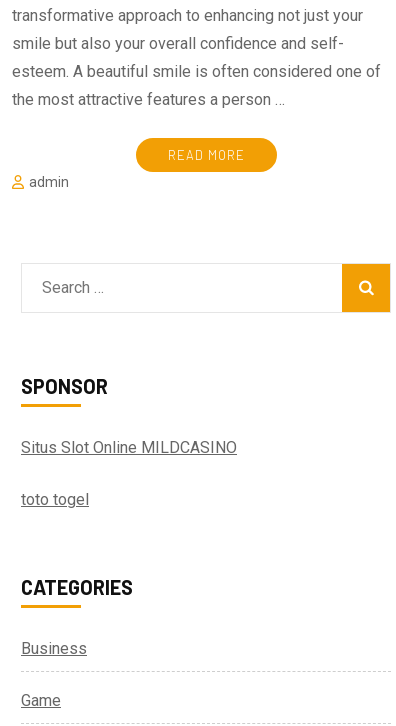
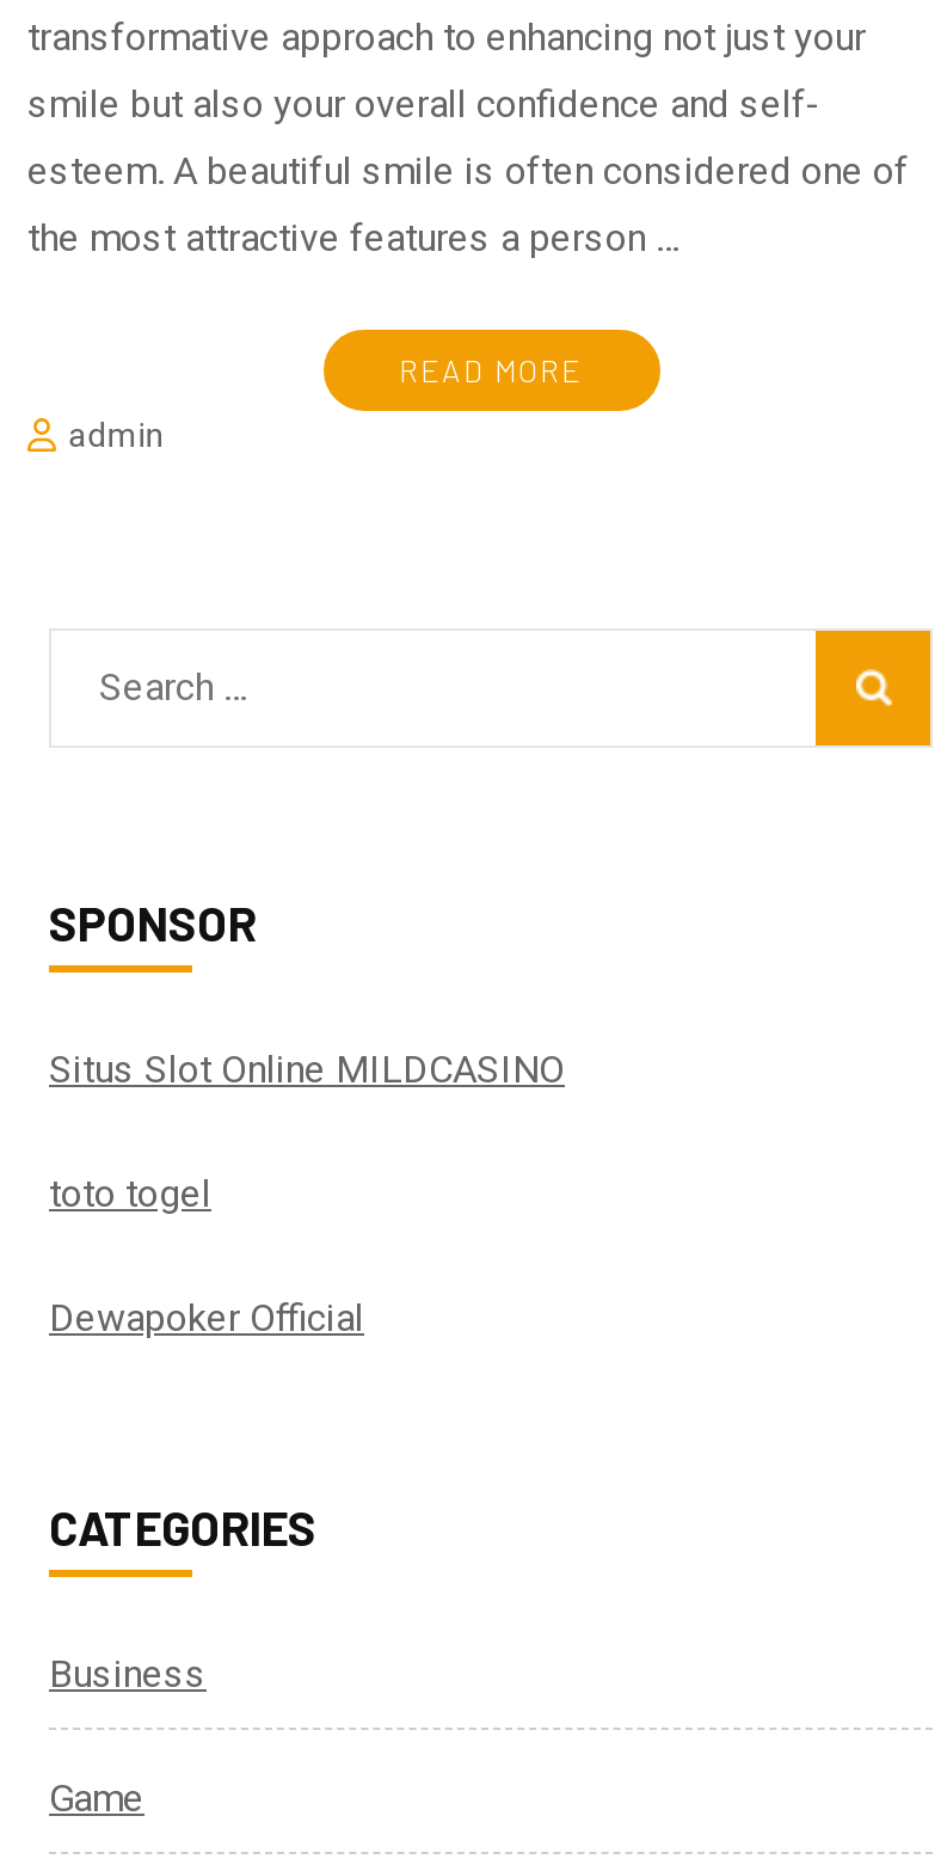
none -> [49,1296,364,1341] Dewapoker Official

